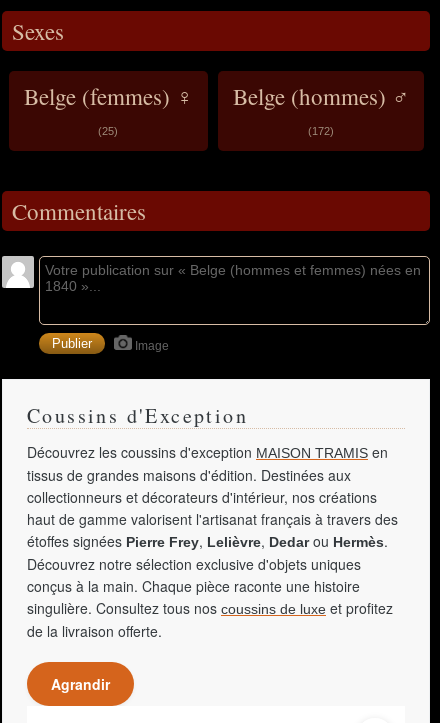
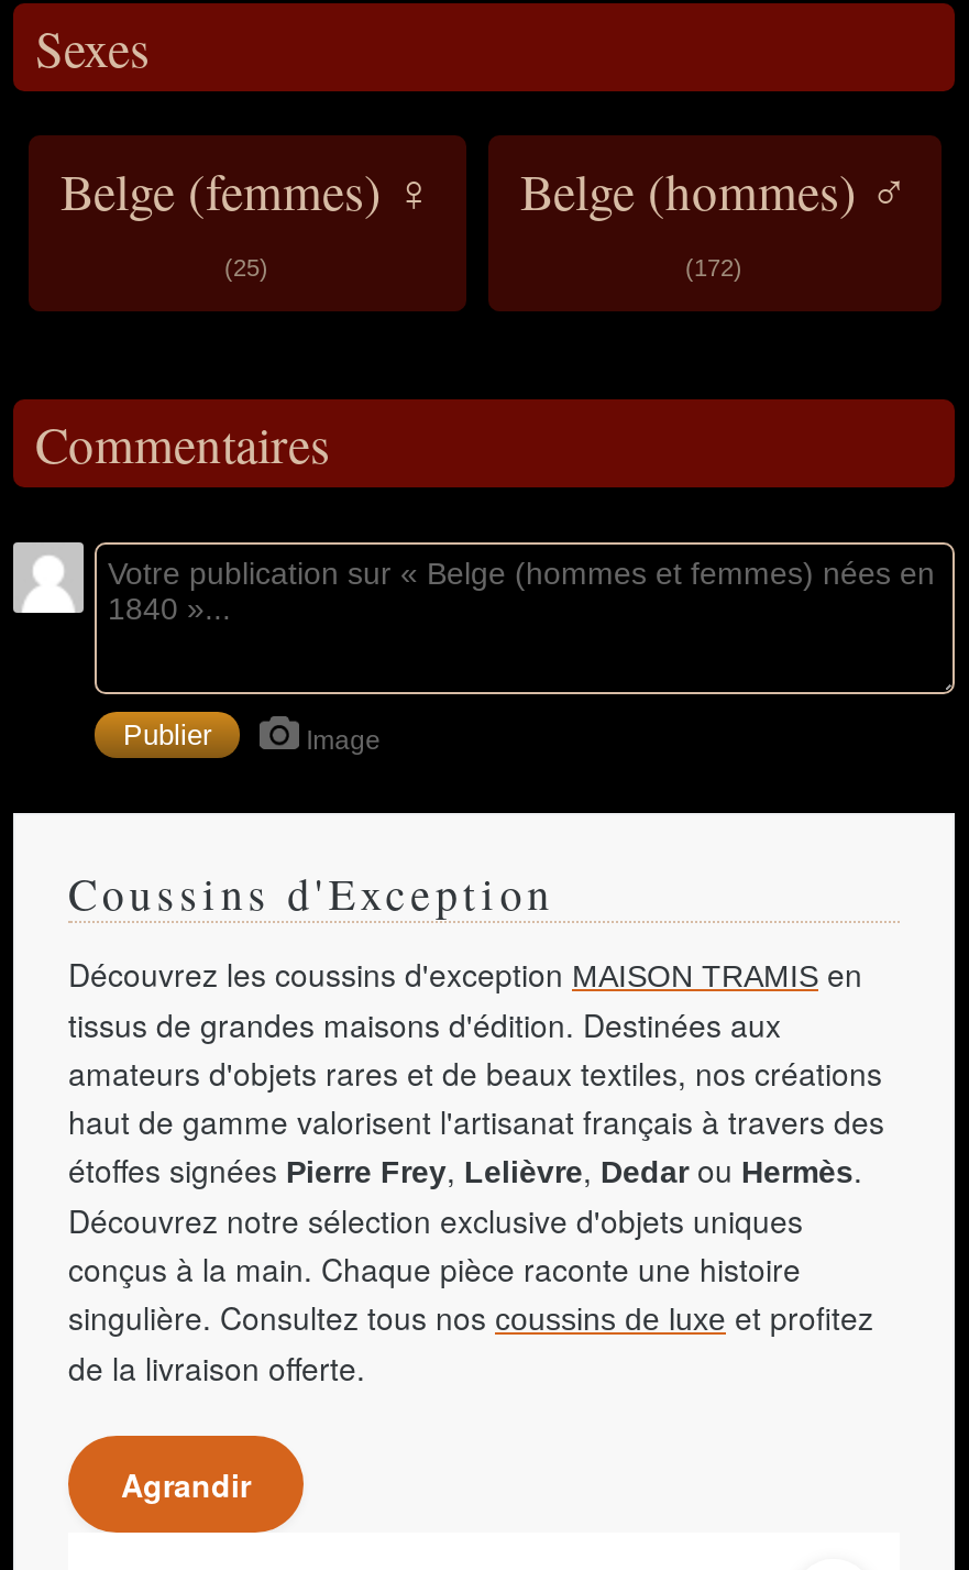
[27,486,377,506] collectionneurs et décorateurs d'intérieur, nos créations -> [68,1050,882,1094] amateurs d'objets rares et de beaux textiles, nos créations

